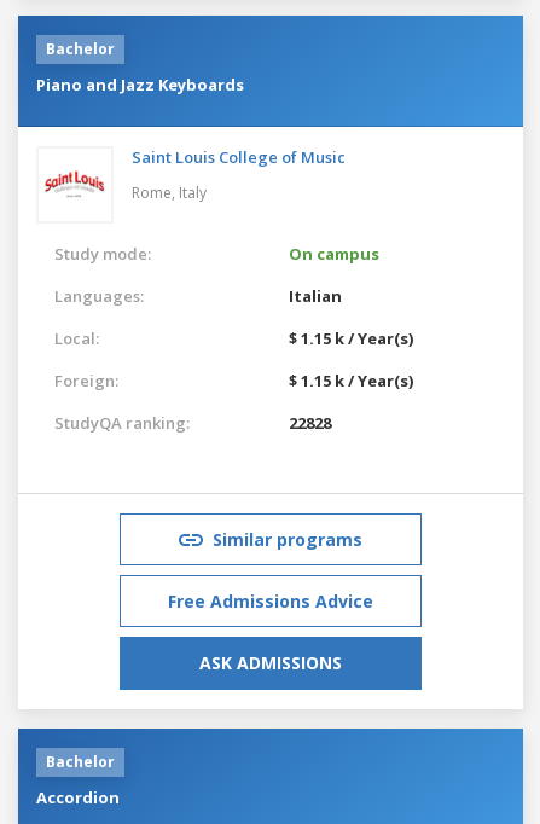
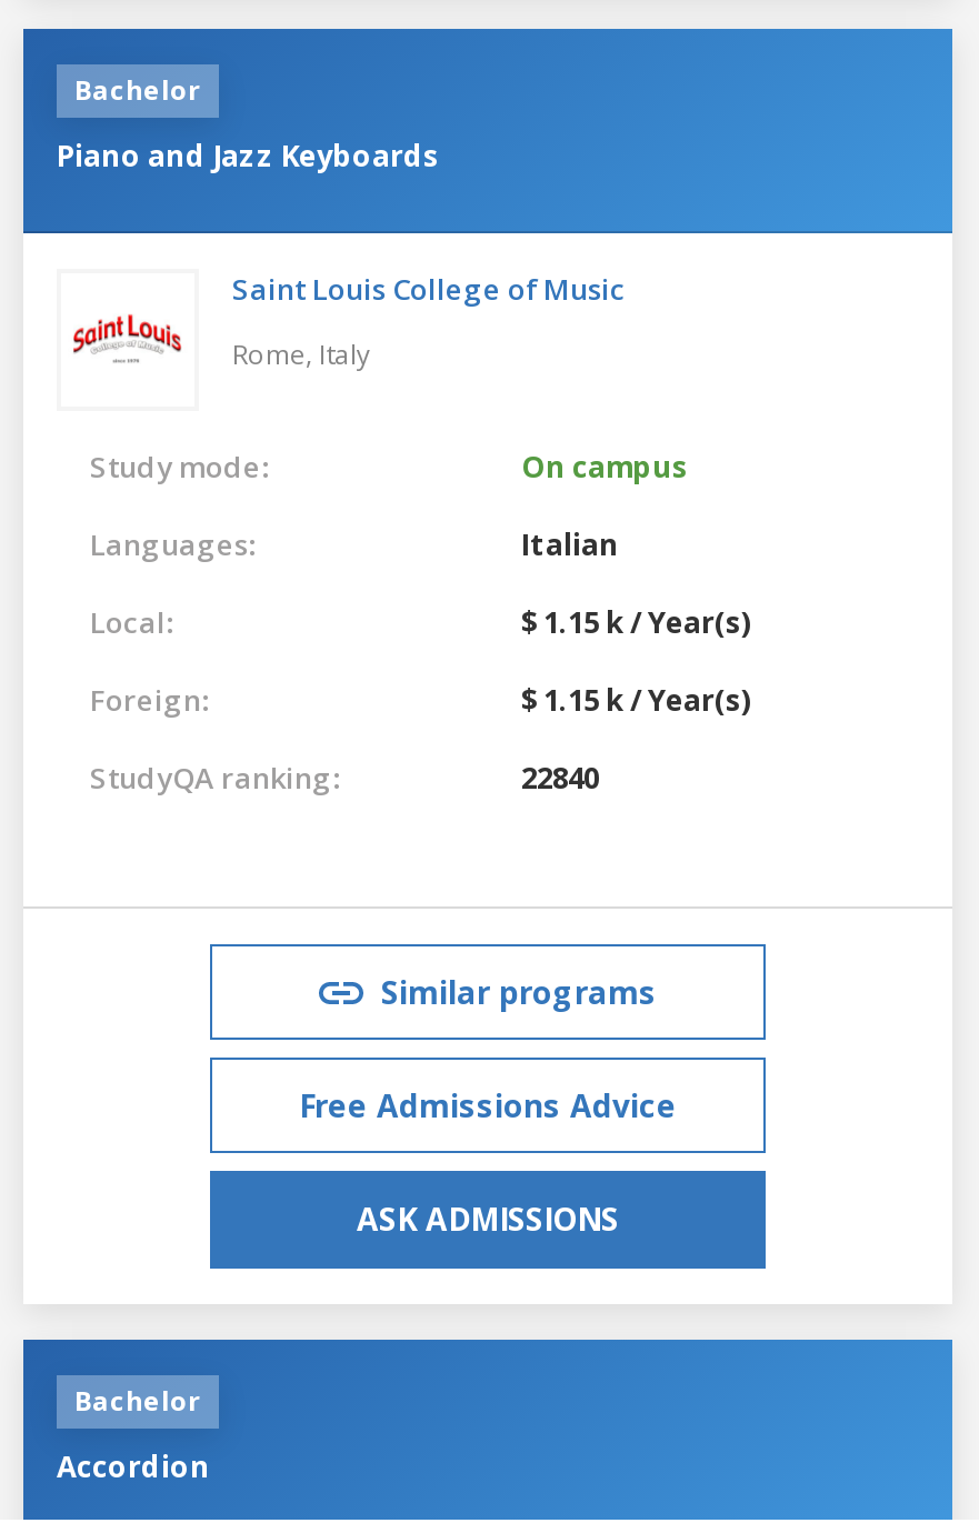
[289,412,331,434] 22828 -> [521,757,599,797] 22840

